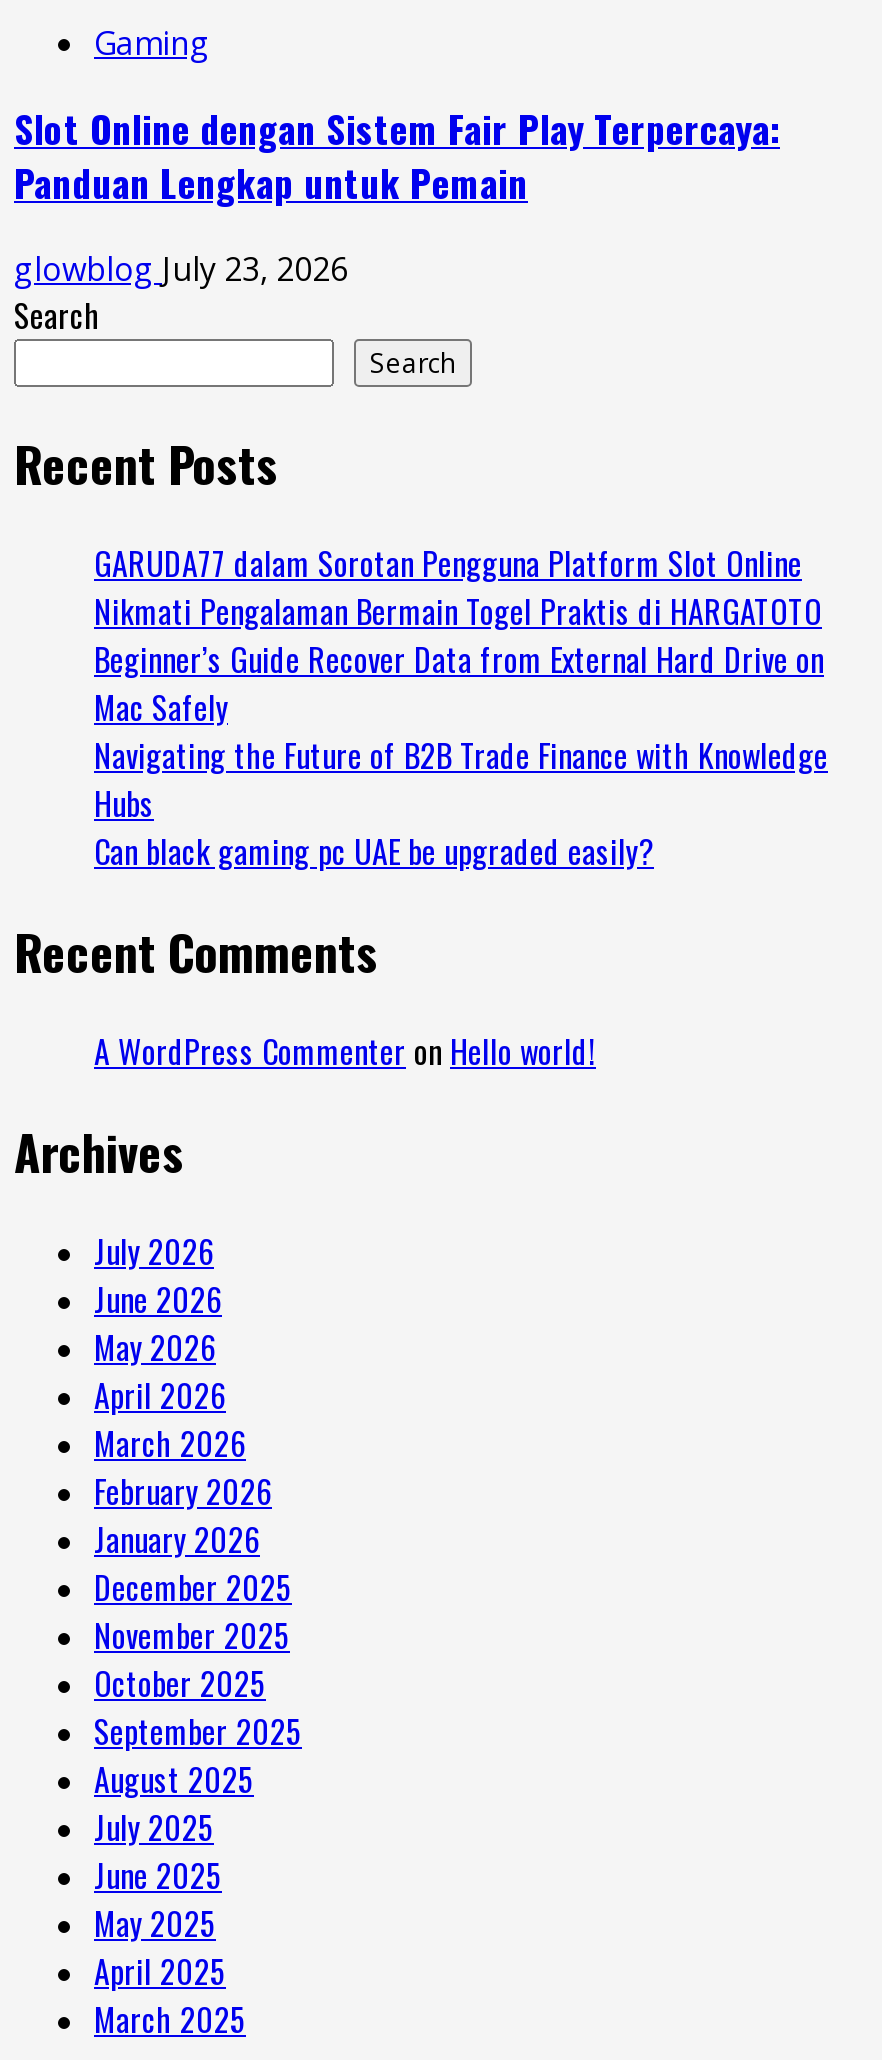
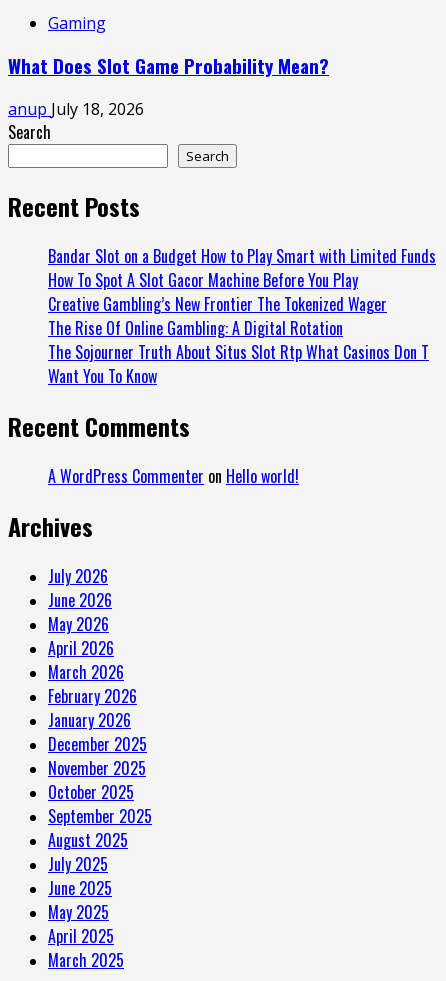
[14,102,780,210] Slot Online dengan Sistem Fair Play Terpercaya: | Panduan Lengkap untuk Pemain -> [8,52,329,79] What Does Slot Game Probability Mean?
[14,247,348,291] glowblog July 23, 2026 -> [8,98,144,120] anup July 18, 2026
[94,539,828,875] GARUDA77 dalam Sorotan Pengguna Platform Slot Online | Nikmati Pengalaman Bermain Togel Praktis di HARGATOTO | Beginner’s Guide Recover Data from External Hard Drive on | Mac Safely | Navigating the Future of B2B Trade Finance with Knowledge | Hubs | Can black gaming pc UAE be upgraded easily? -> [48,244,436,388] Bandar Slot on a Budget How to Play Smart with Limited Funds | How To Spot A Slot Gacor Machine Before You Play | Creative Gambling’s New Frontier The Tokenized Wager | The Rise Of Online Gambling: A Digital Rotation | The Sojourner Truth About Situs Slot Rtp What Casinos Don T | Want You To Know

